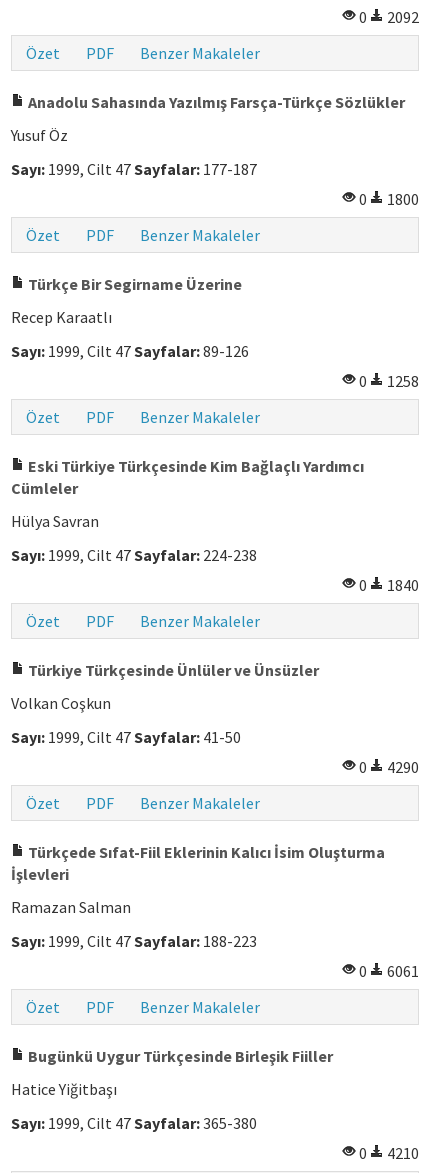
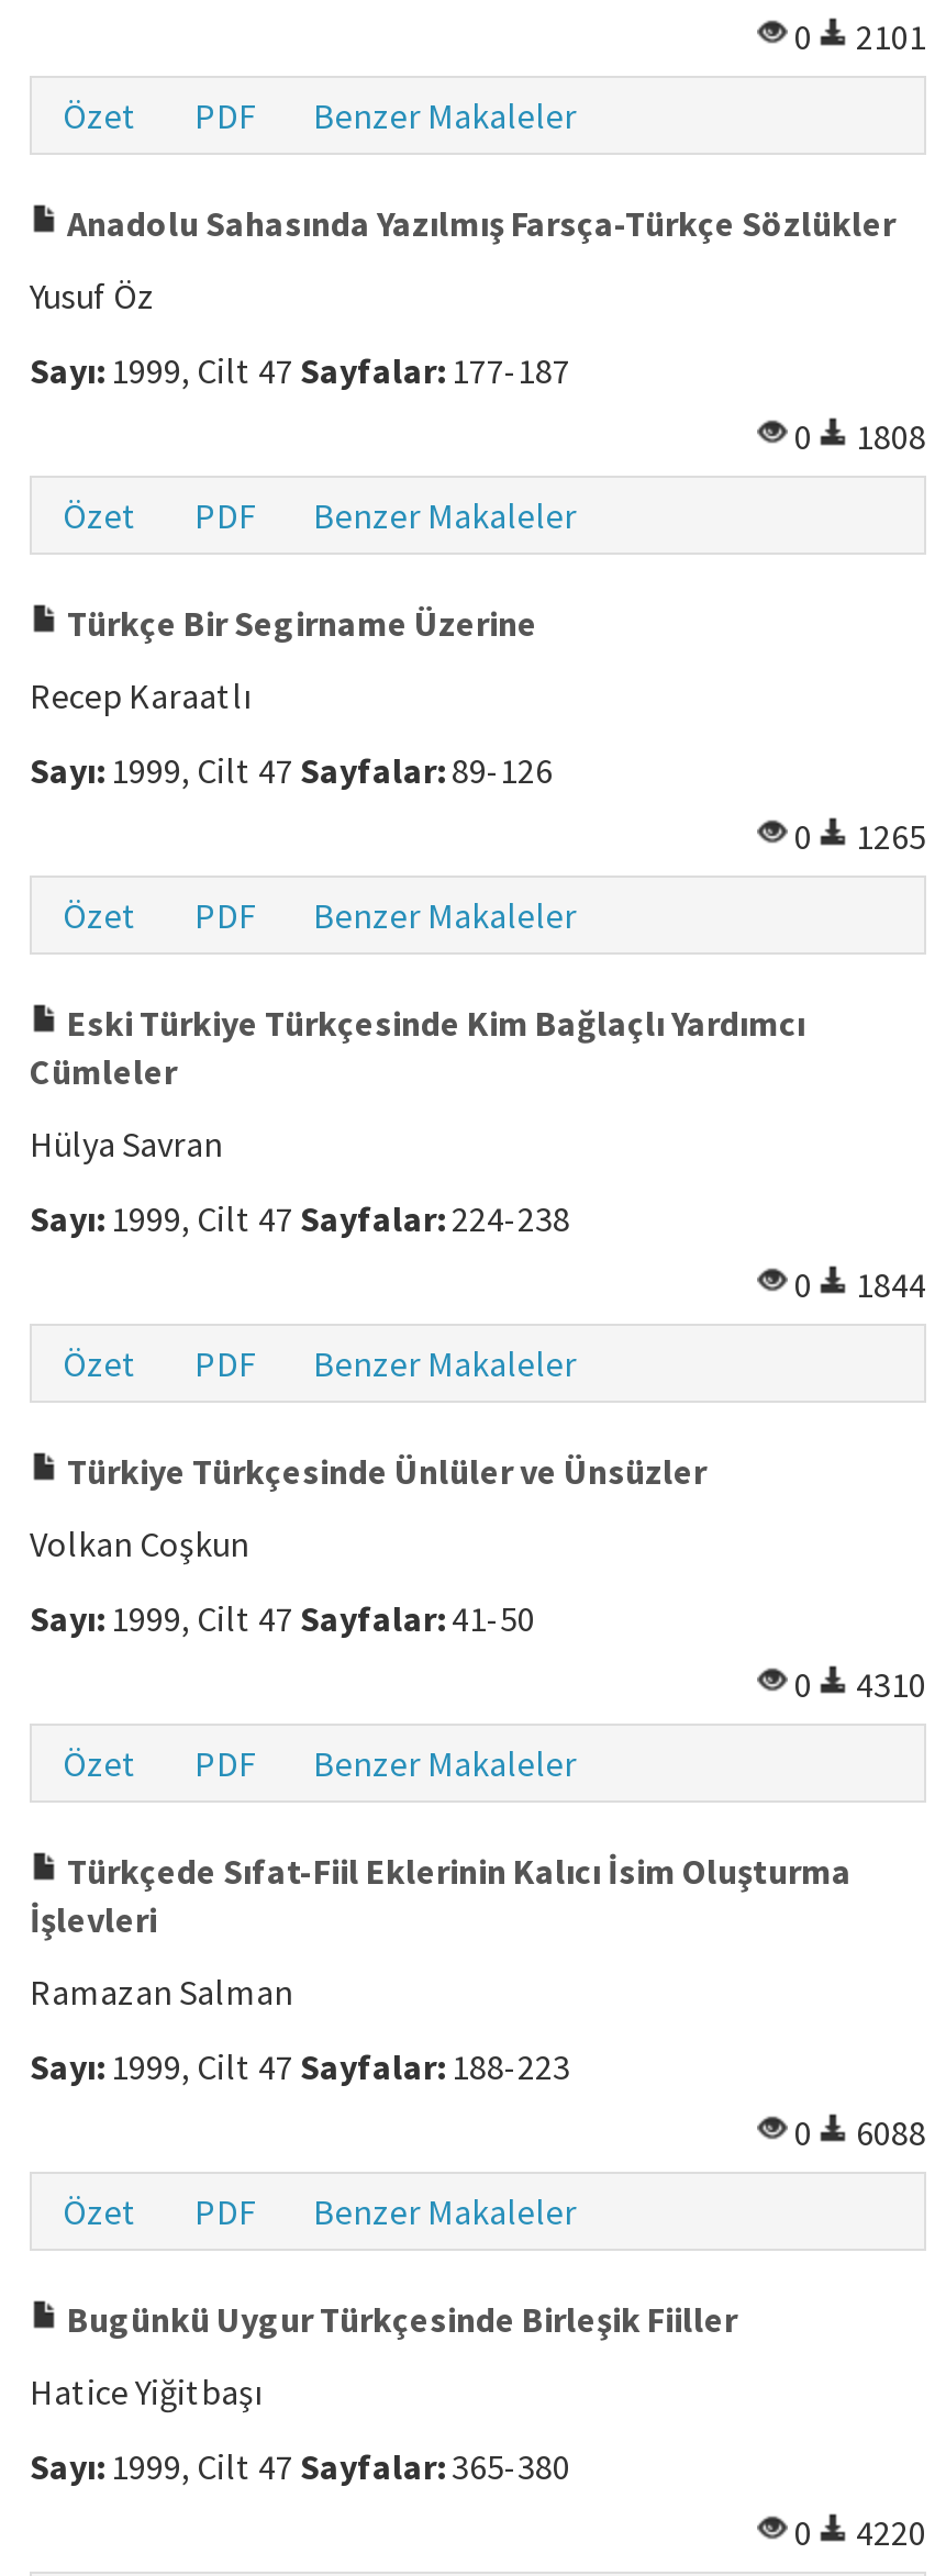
[356,7,419,27] 0 2092 -> [788,15,926,59] 0 2101
[356,189,419,209] 0 1800 -> [788,415,926,459] 0 1808
[356,371,419,391] 0 1258 -> [788,815,926,859] 0 1265
[356,575,419,595] 0 1840 -> [788,1263,926,1307] 0 1844
[356,757,419,777] 0 4290 -> [788,1663,926,1707] 0 4310
[356,961,419,981] 0 6061 -> [788,2111,926,2155] 0 6088
[356,1143,419,1163] 0 4210 -> [788,2511,926,2555] 0 4220

